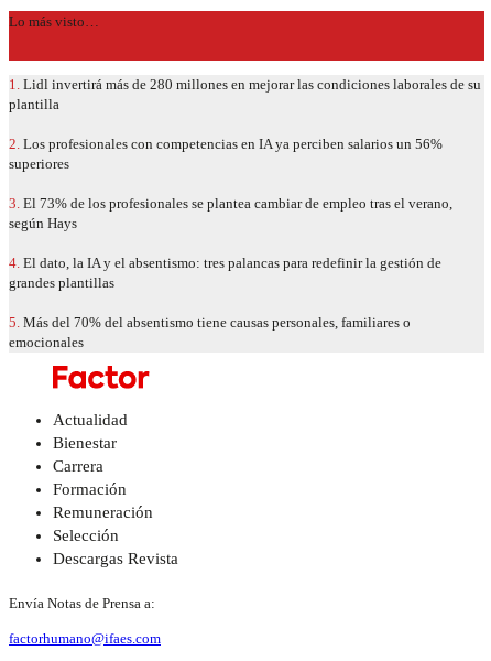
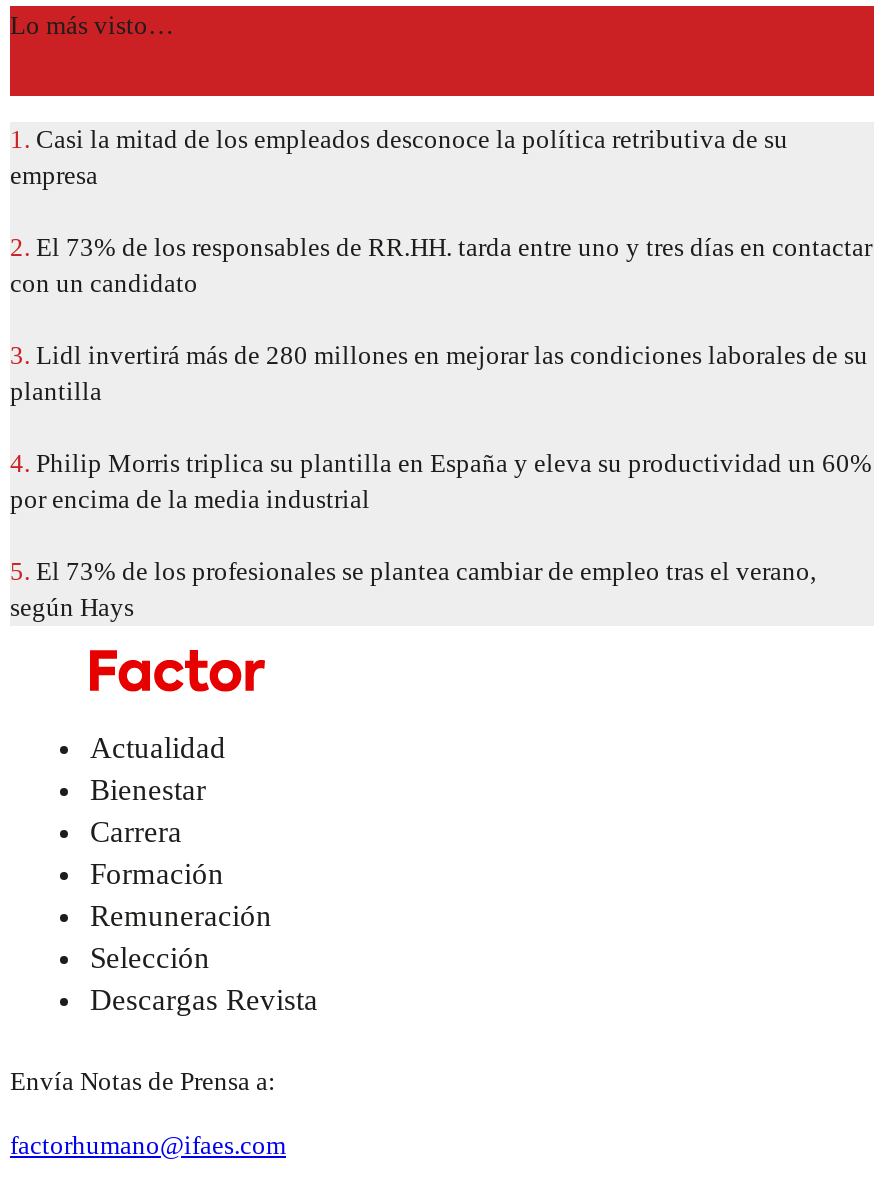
[9,75,481,92] 1. Lidl invertirá más de 280 millones en mejorar las condiciones laborales de su -> [10,123,872,369] 1. Casi la mitad de los empleados desconoce la política retributiva de su | empresa | 2. El 73% de los responsables de RR.HH. tarda entre uno y tres días en contactar | con un candidato | 3. Lidl invertirá más de 280 millones en mejorar las condiciones laborales de su
moved [9,95,59,112] -> [10,375,102,405]: plantilla
[9,135,443,171] 2. Los profesionales con competencias en IA ya perciben salarios un 56% | superiores -> [10,447,872,513] 4. Philip Morris triplica su plantilla en España y eleva su productividad un 60% | por encima de la media industrial
[9,194,452,211] 3. El 73% de los profesionales se plantea cambiar de empleo tras el verano, -> [10,555,816,585] 5. El 73% de los profesionales se plantea cambiar de empleo tras el verano,
moved [9,214,77,231] -> [10,591,134,621]: según Hays
[9,254,441,350] 4. El dato, la IA y el absentismo: tres palancas para redefinir la gestión de | grandes plantillas | 5. Más del 70% del absentismo tiene causas personales, familiares o | emocionales -> none

